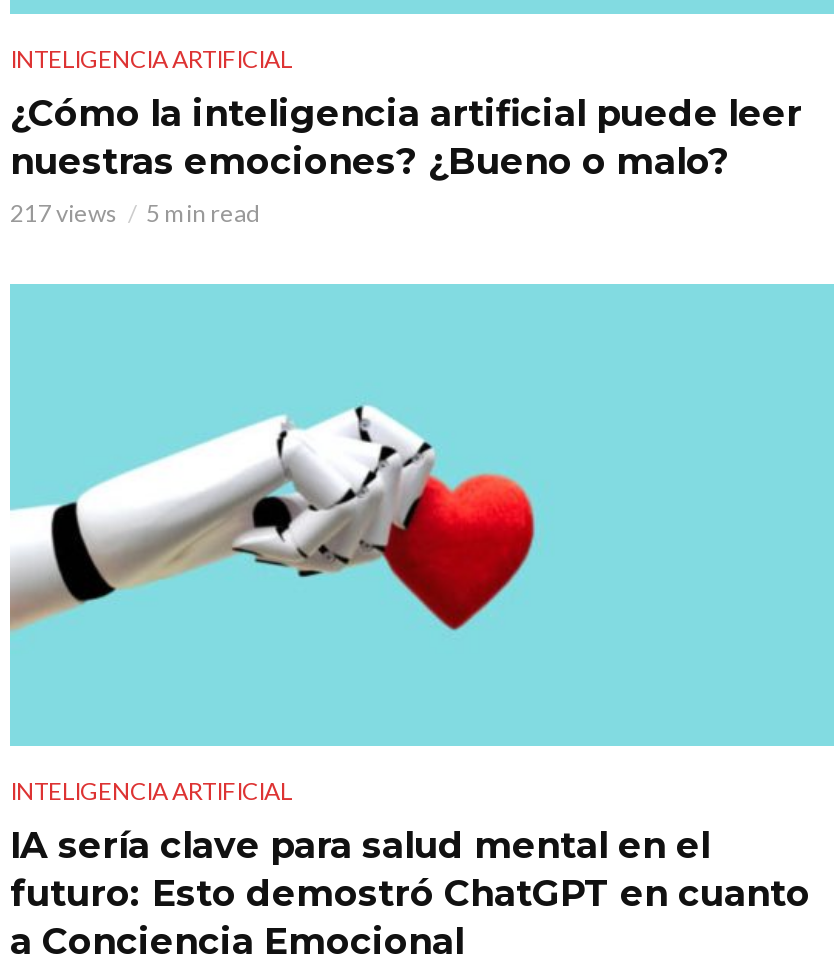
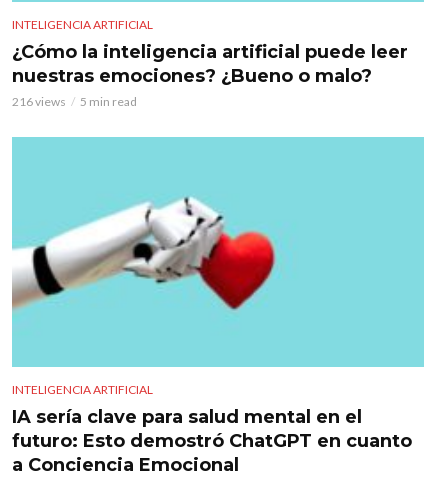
[10,197,260,227] 217 views 5 min read -> [12,94,137,109] 216 views 5 min read

